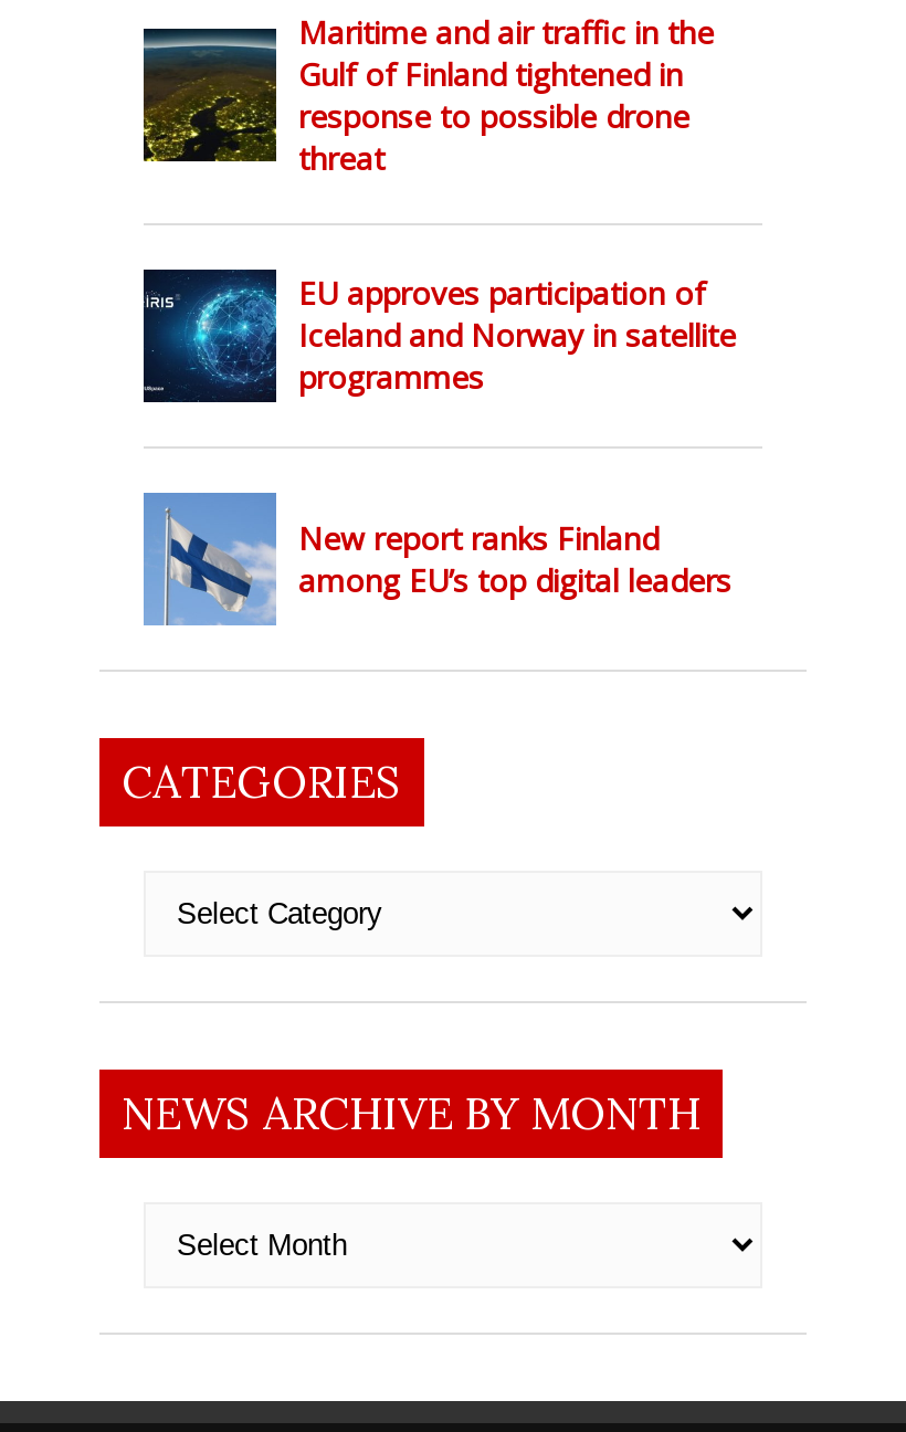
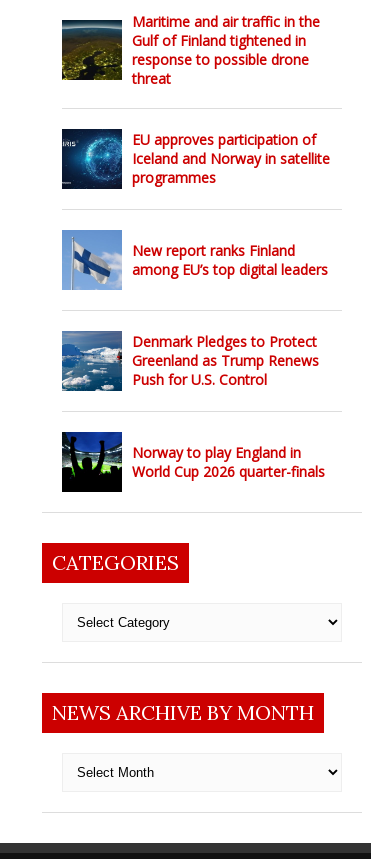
none -> [61,330,319,392] [image] | Denmark Pledges to Protect | Greenland as Trump Renews | Push for U.S. Control
none -> [61,431,325,493] [image] | Norway to play England in | World Cup 2026 quarter-finals

